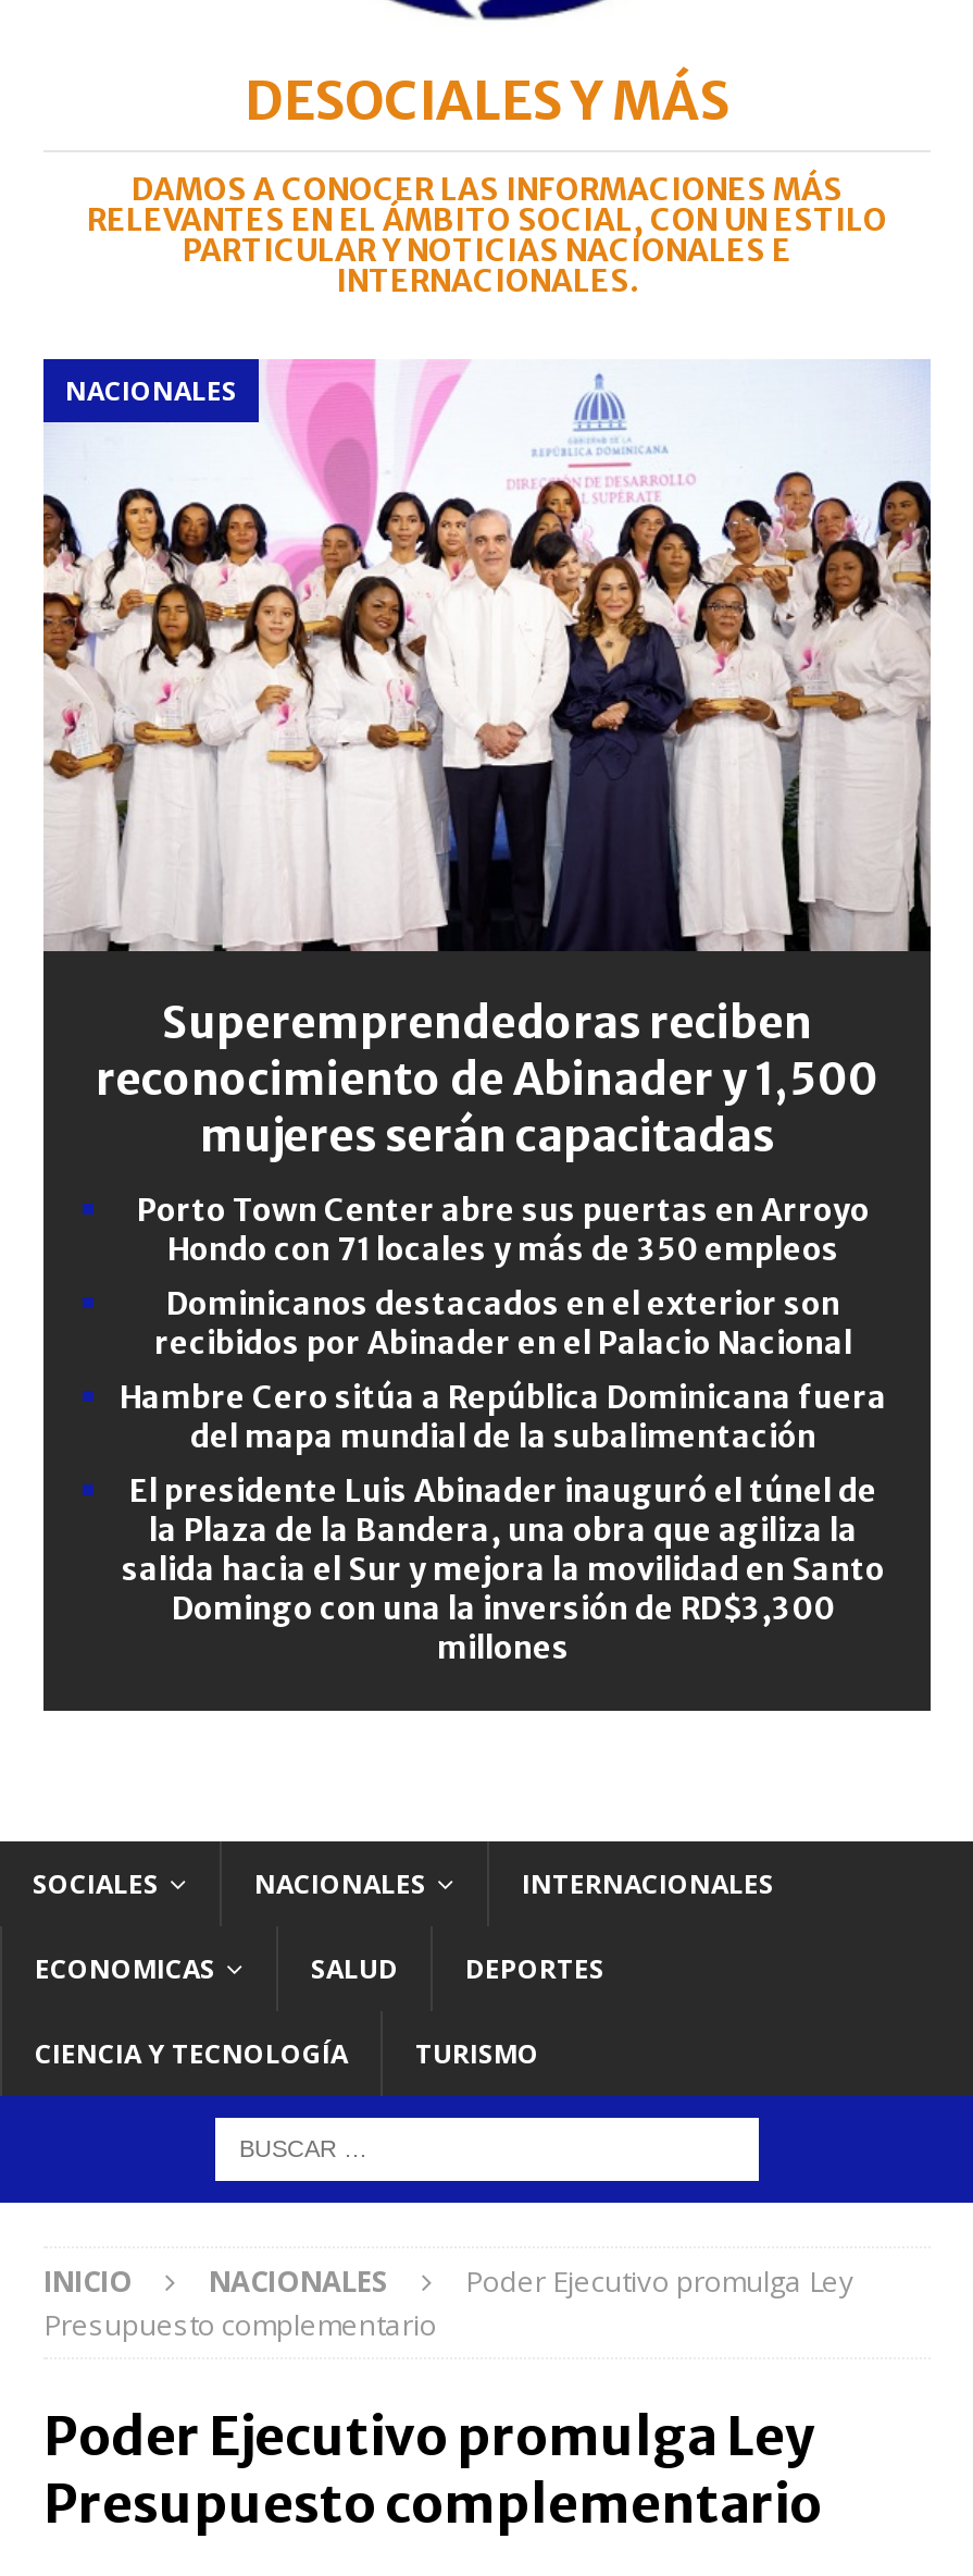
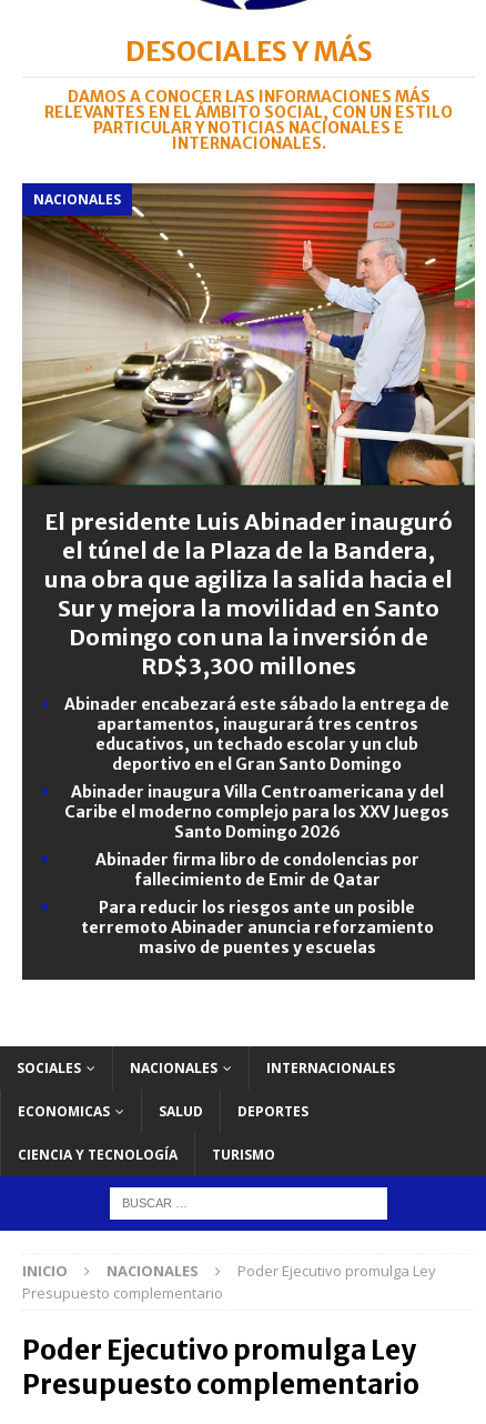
[43,359,933,1162] [image] | Superemprendedoras reciben | reconocimiento de Abinader y 1,500 | mujeres serán capacitadas -> [21,182,476,680] [image] | El presidente Luis Abinader inauguró | el túnel de la Plaza de la Bandera, | una obra que agiliza la salida hacia el | Sur y mejora la movilidad en Santo | Domingo con una la inversión de | RD$3,300 millones
[120,1191,887,1667] Porto Town Center abre sus puertas en Arroyo | Hondo con 71 locales y más de 350 empleos | Dominicanos destacados en el exterior son | recibidos por Abinader en el Palacio Nacional | Hambre Cero sitúa a República Dominicana fuera | del mapa mundial de la subalimentación | El presidente Luis Abinader inauguró el túnel de | la Plaza de la Bandera, una obra que agiliza la | salida hacia el Sur y mejora la movilidad en Santo | Domingo con una la inversión de RD$3,300 | millones -> [64,694,449,957] Abinader encabezará este sábado la entrega de | apartamentos, inaugurará tres centros | educativos, un techado escolar y un club | deportivo en el Gran Santo Domingo | Abinader inaugura Villa Centroamericana y del | Caribe el moderno complejo para los XXV Juegos | Santo Domingo 2026 | Abinader firma libro de condolencias por | fallecimiento de Emir de Qatar | Para reducir los riesgos ante un posible | terremoto Abinader anuncia reforzamiento | masivo de puentes y escuelas

